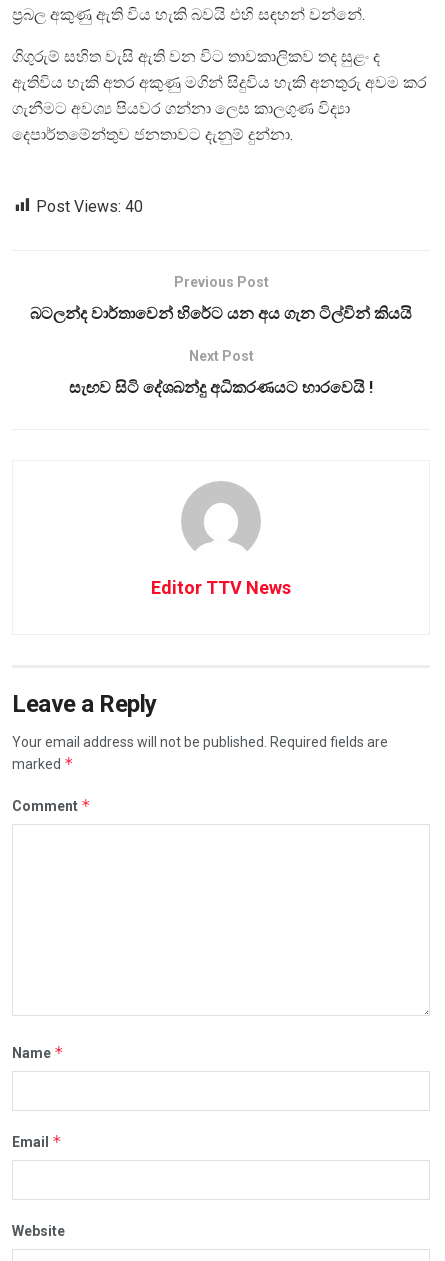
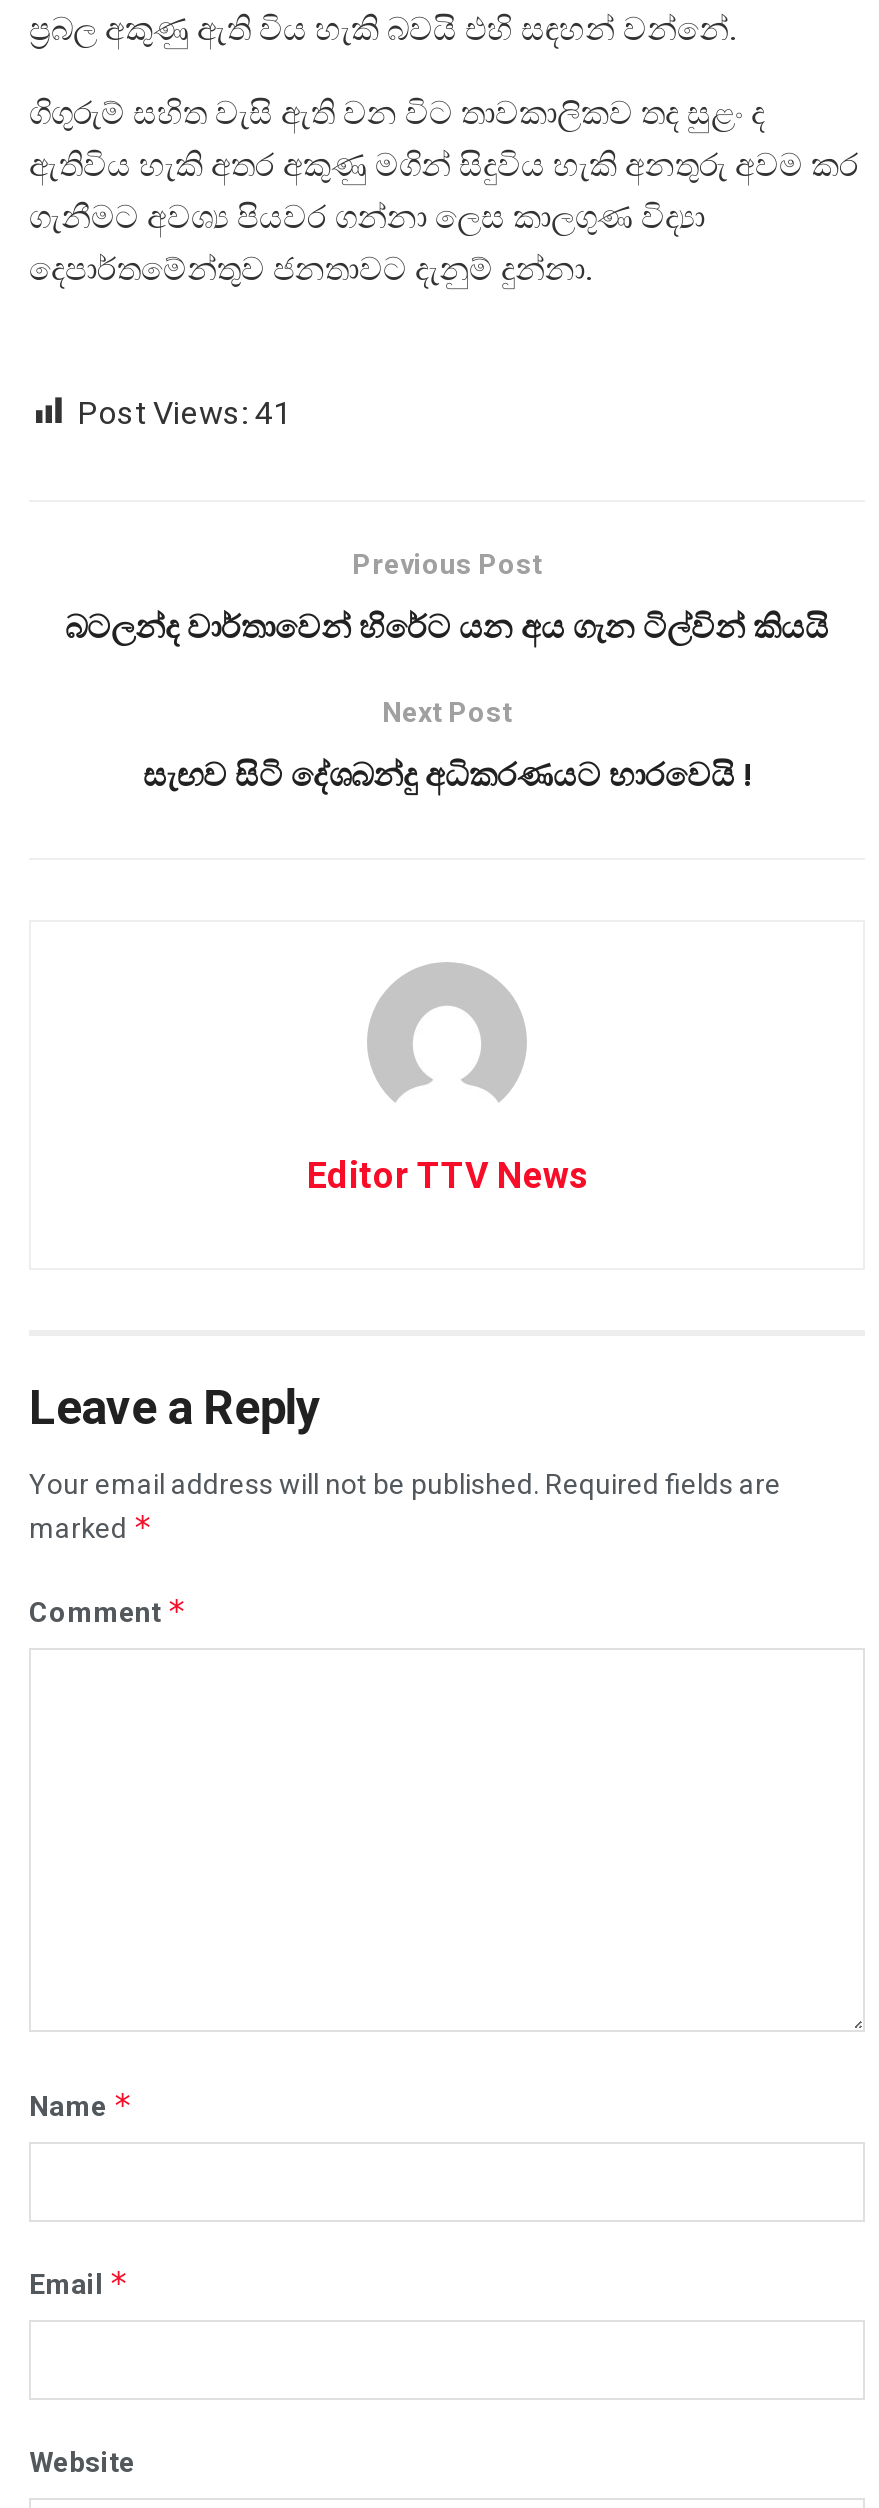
[36,197,143,216] Post Views: 40 -> [77,393,291,431] Post Views: 41

